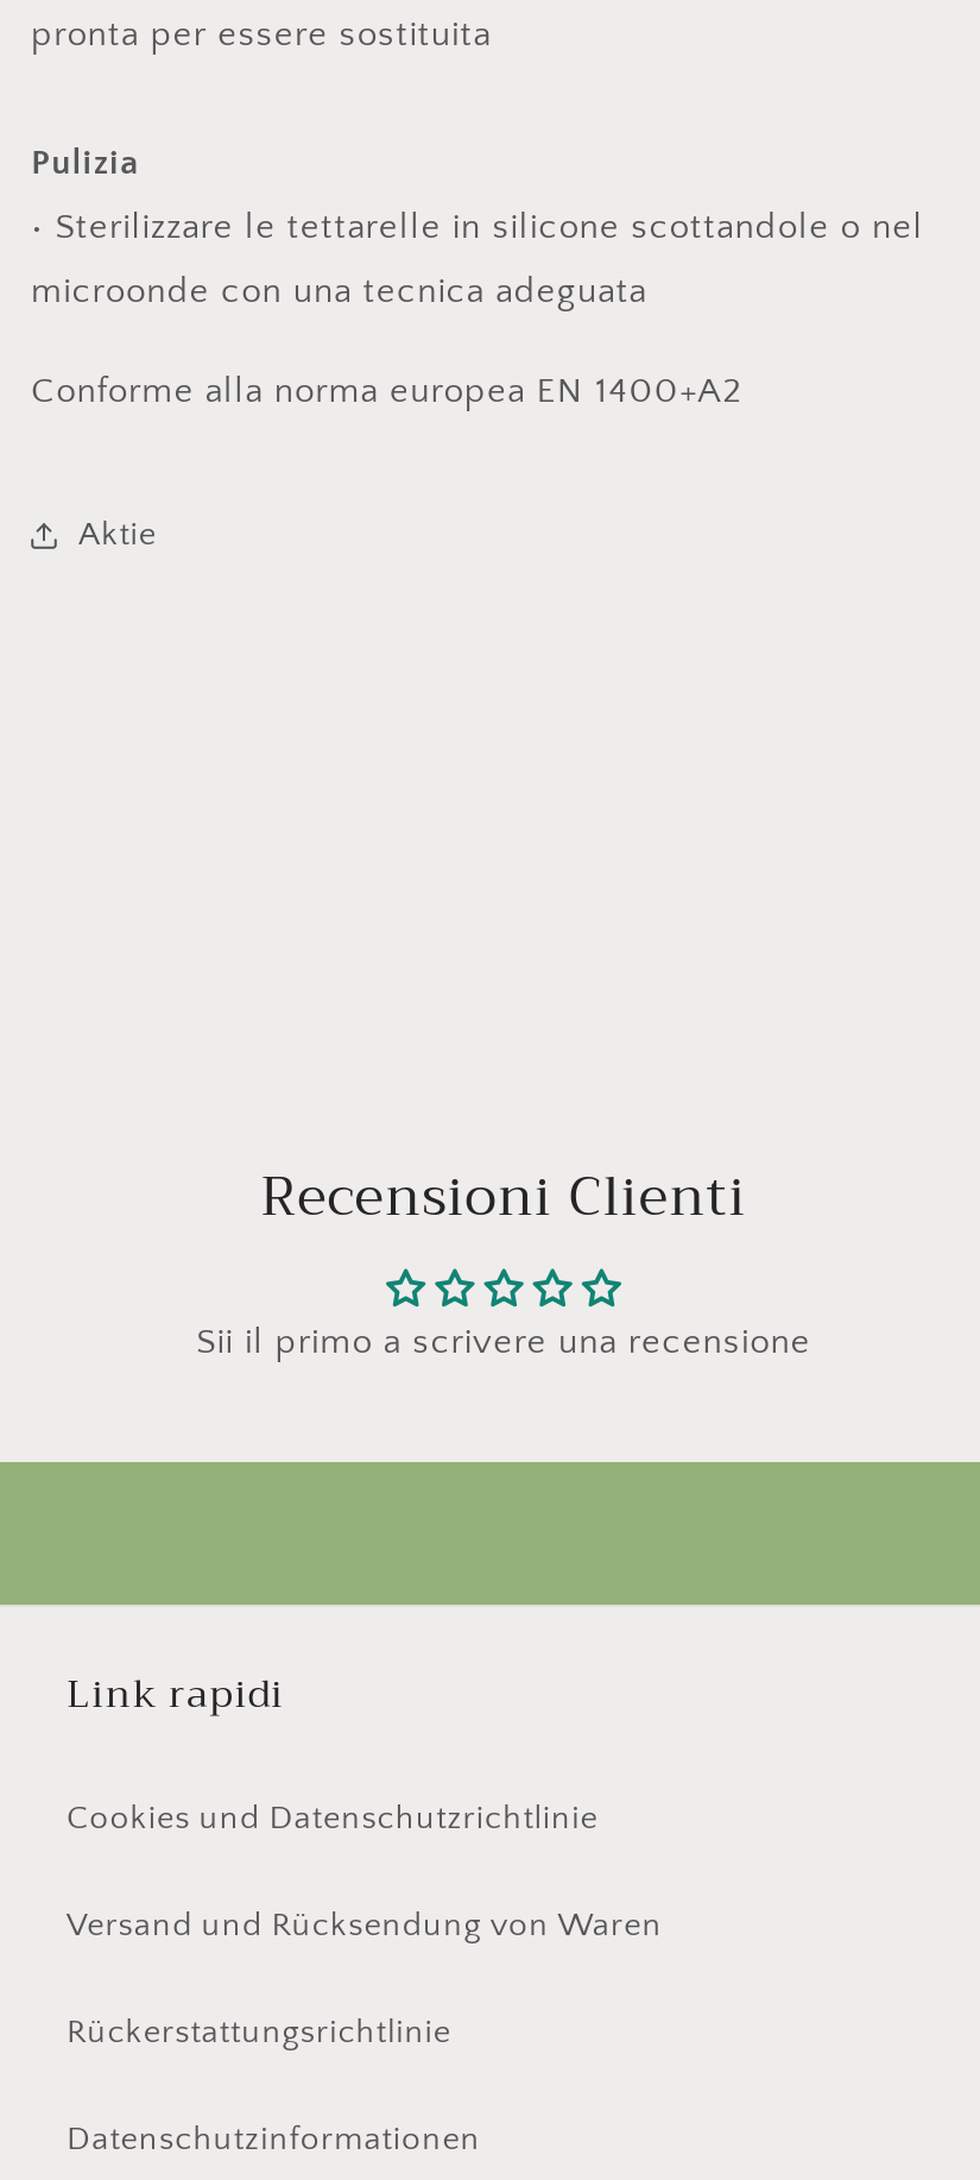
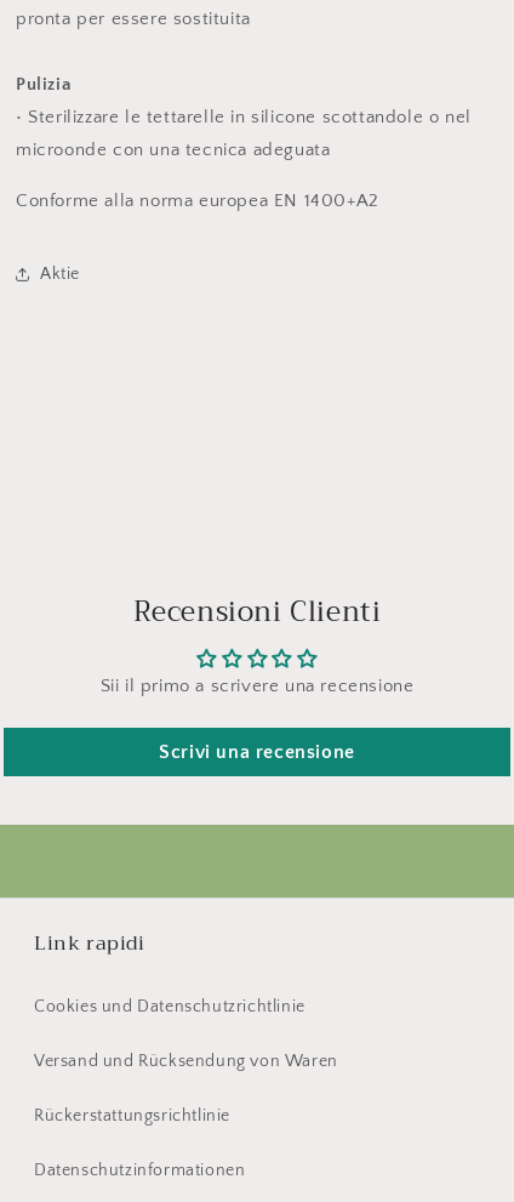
none -> [159,741,355,763] Scrivi una recensione

